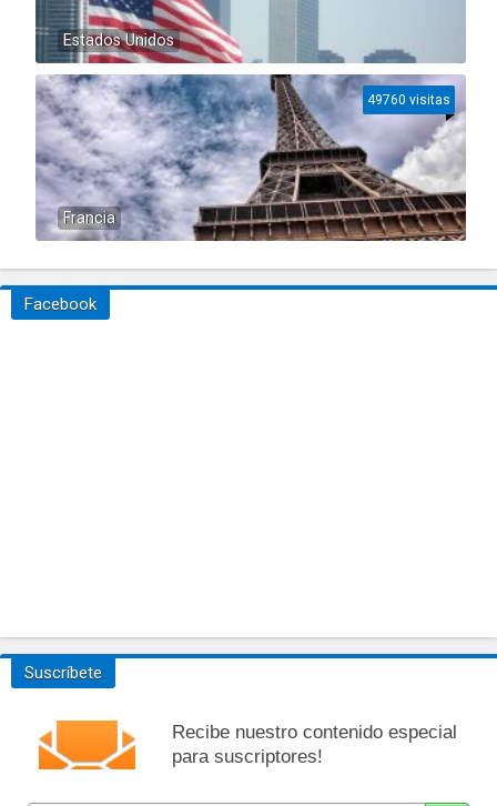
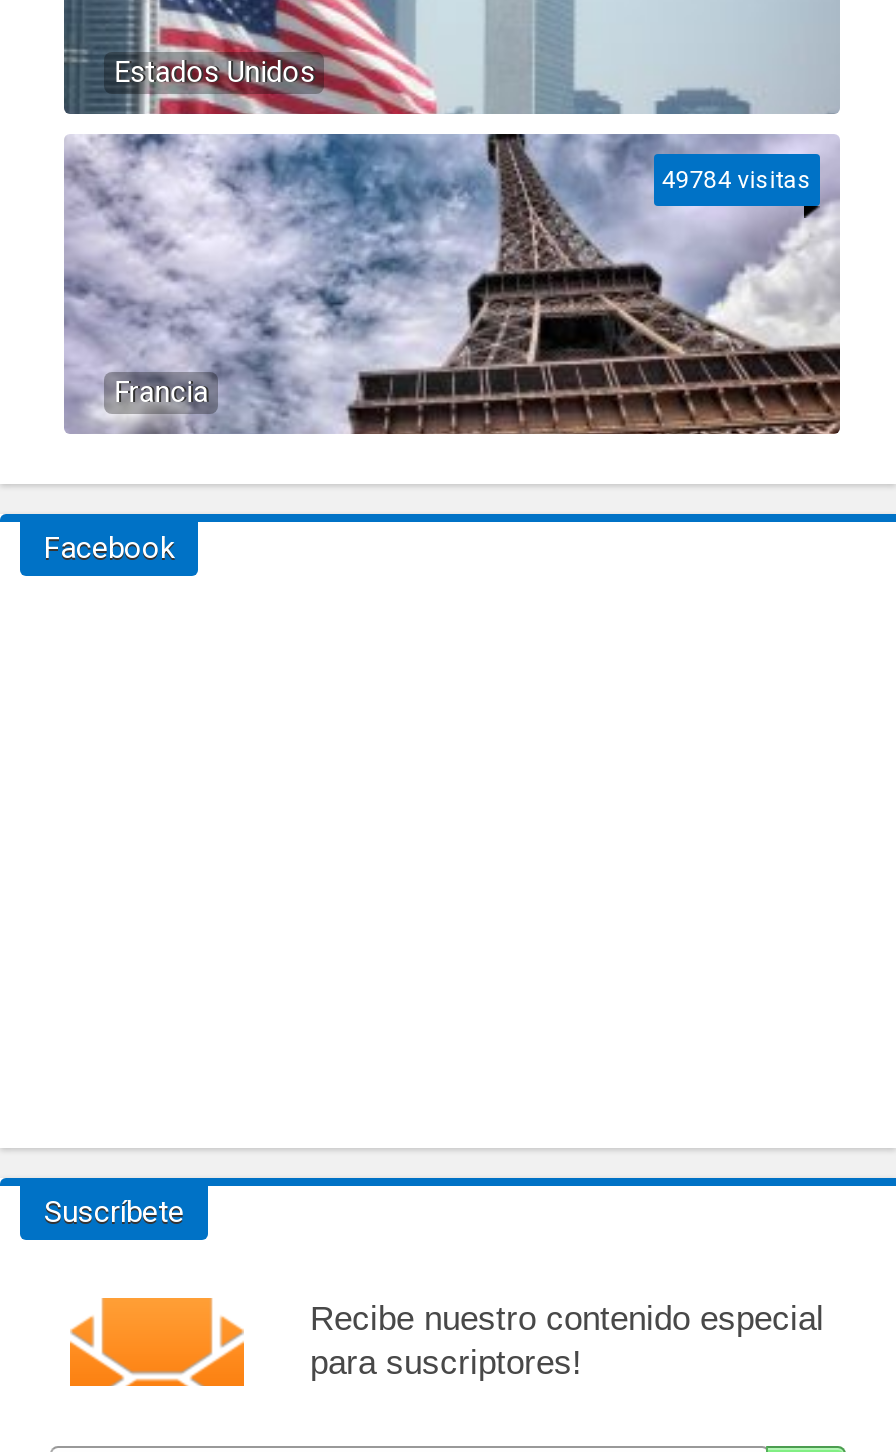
[367,92,450,108] 49760 visitas -> [662,166,812,194] 49784 visitas

